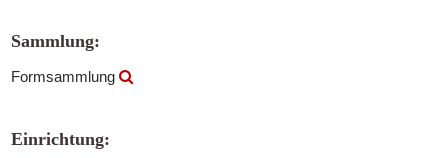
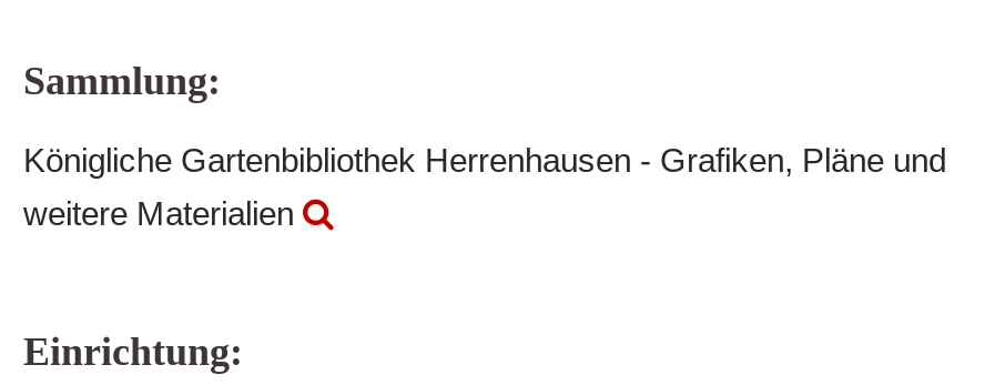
[11,68,119,85] Formsammlung -> [23,141,946,232] Königliche Gartenbibliothek Herrenhausen - Grafiken, Pläne und | weitere Materialien

